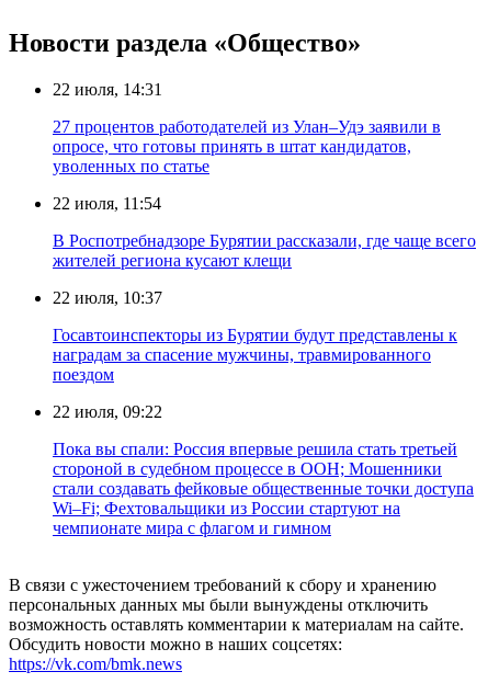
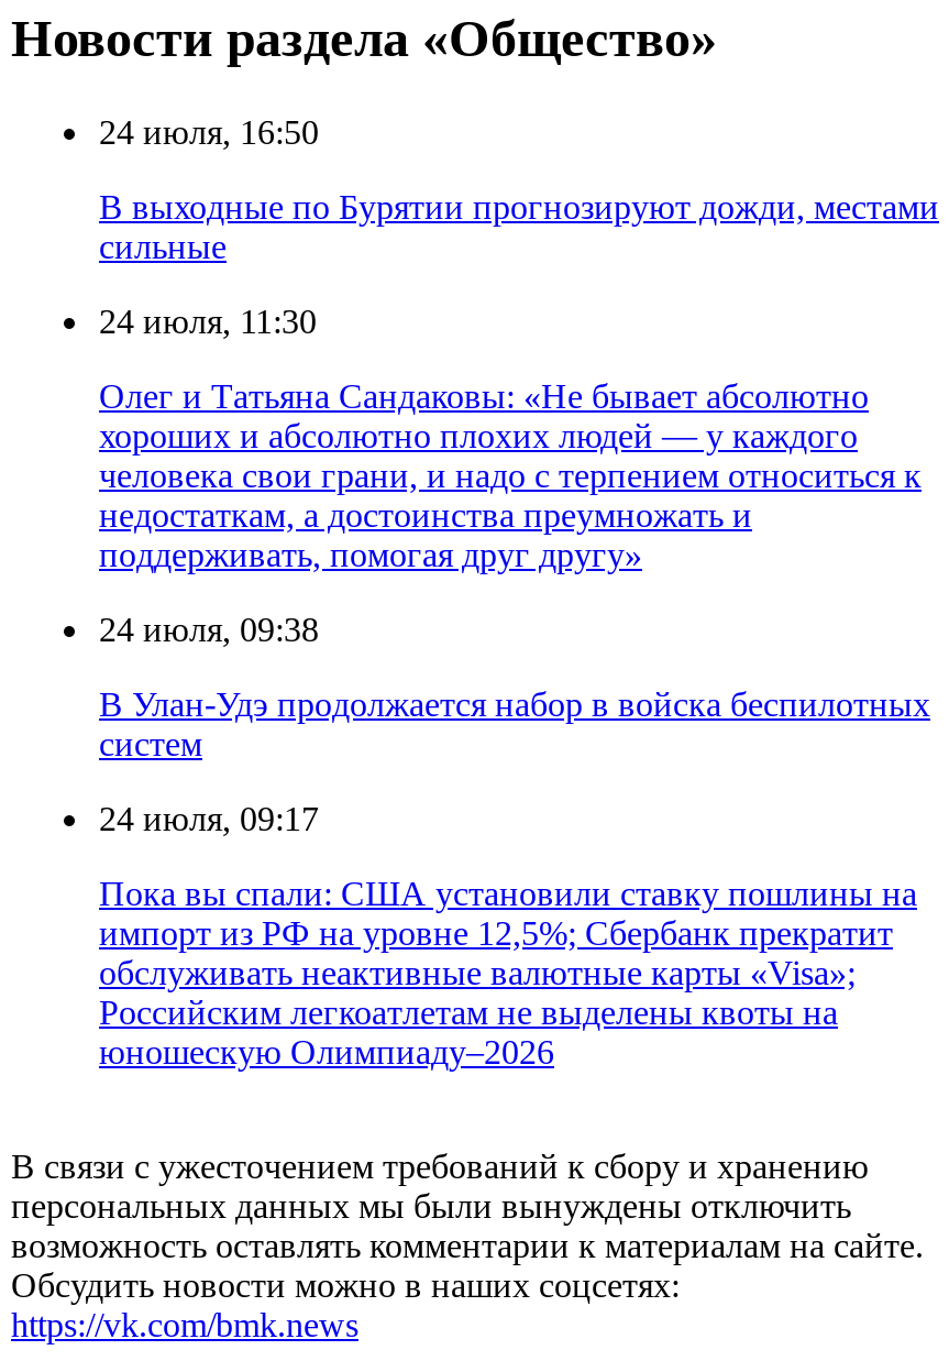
[53,80,162,99] 22 июля, 14:31 -> [99,113,319,151] 24 июля, 16:50
[53,117,441,175] 27 процентов работодателей из Улан–Удэ заявили в | опросе, что готовы принять в штат кандидатов, | уволенных по статье -> [99,188,939,265] В выходные по Бурятии прогнозируют дожди, местами | сильные
[53,194,161,213] 22 июля, 11:54 -> [99,303,317,340] 24 июля, 11:30
[53,231,476,270] В Роспотребнадзоре Бурятии рассказали, где чаще всего | жителей региона кусают клещи -> [99,377,922,573] Олег и Татьяна Сандаковы: «Не бывает абсолютно | хороших и абсолютно плохих людей — у каждого | человека свои грани, и надо с терпением относиться к | недостаткам, а достоинства преумножать и | поддерживать, помогая друг другу»
[53,288,162,307] 22 июля, 10:37 -> [99,611,319,648] 24 июля, 09:38
[53,326,457,384] Госавтоинспекторы из Бурятии будут представлены к | наградам за спасение мужчины, травмированного | поездом -> [99,685,930,762] В Улан-Удэ продолжается набор в войска беспилотных | систем
[53,402,162,421] 22 июля, 09:22 -> [99,800,319,837] 24 июля, 09:17
[53,440,474,537] Пока вы спали: Россия впервые решила стать третьей | стороной в судебном процессе в ООН; Мошенники | стали создавать фейковые общественные точки доступа | Wi–Fi; Фехтовальщики из России стартуют на | чемпионате мира с флагом и гимном -> [99,875,917,1071] Пока вы спали: США установили ставку пошлины на | импорт из РФ на уровне 12,5%; Сбербанк прекратит | обслуживать неактивные валютные карты «Visa»; | Российским легкоатлетам не выделены квоты на | юношескую Олимпиаду–2026

